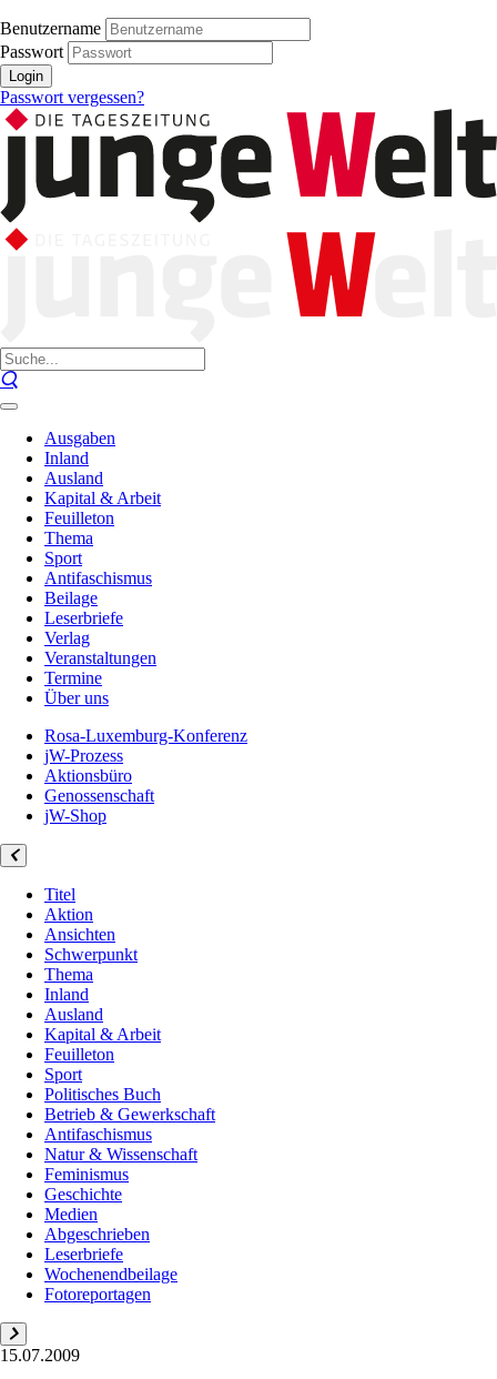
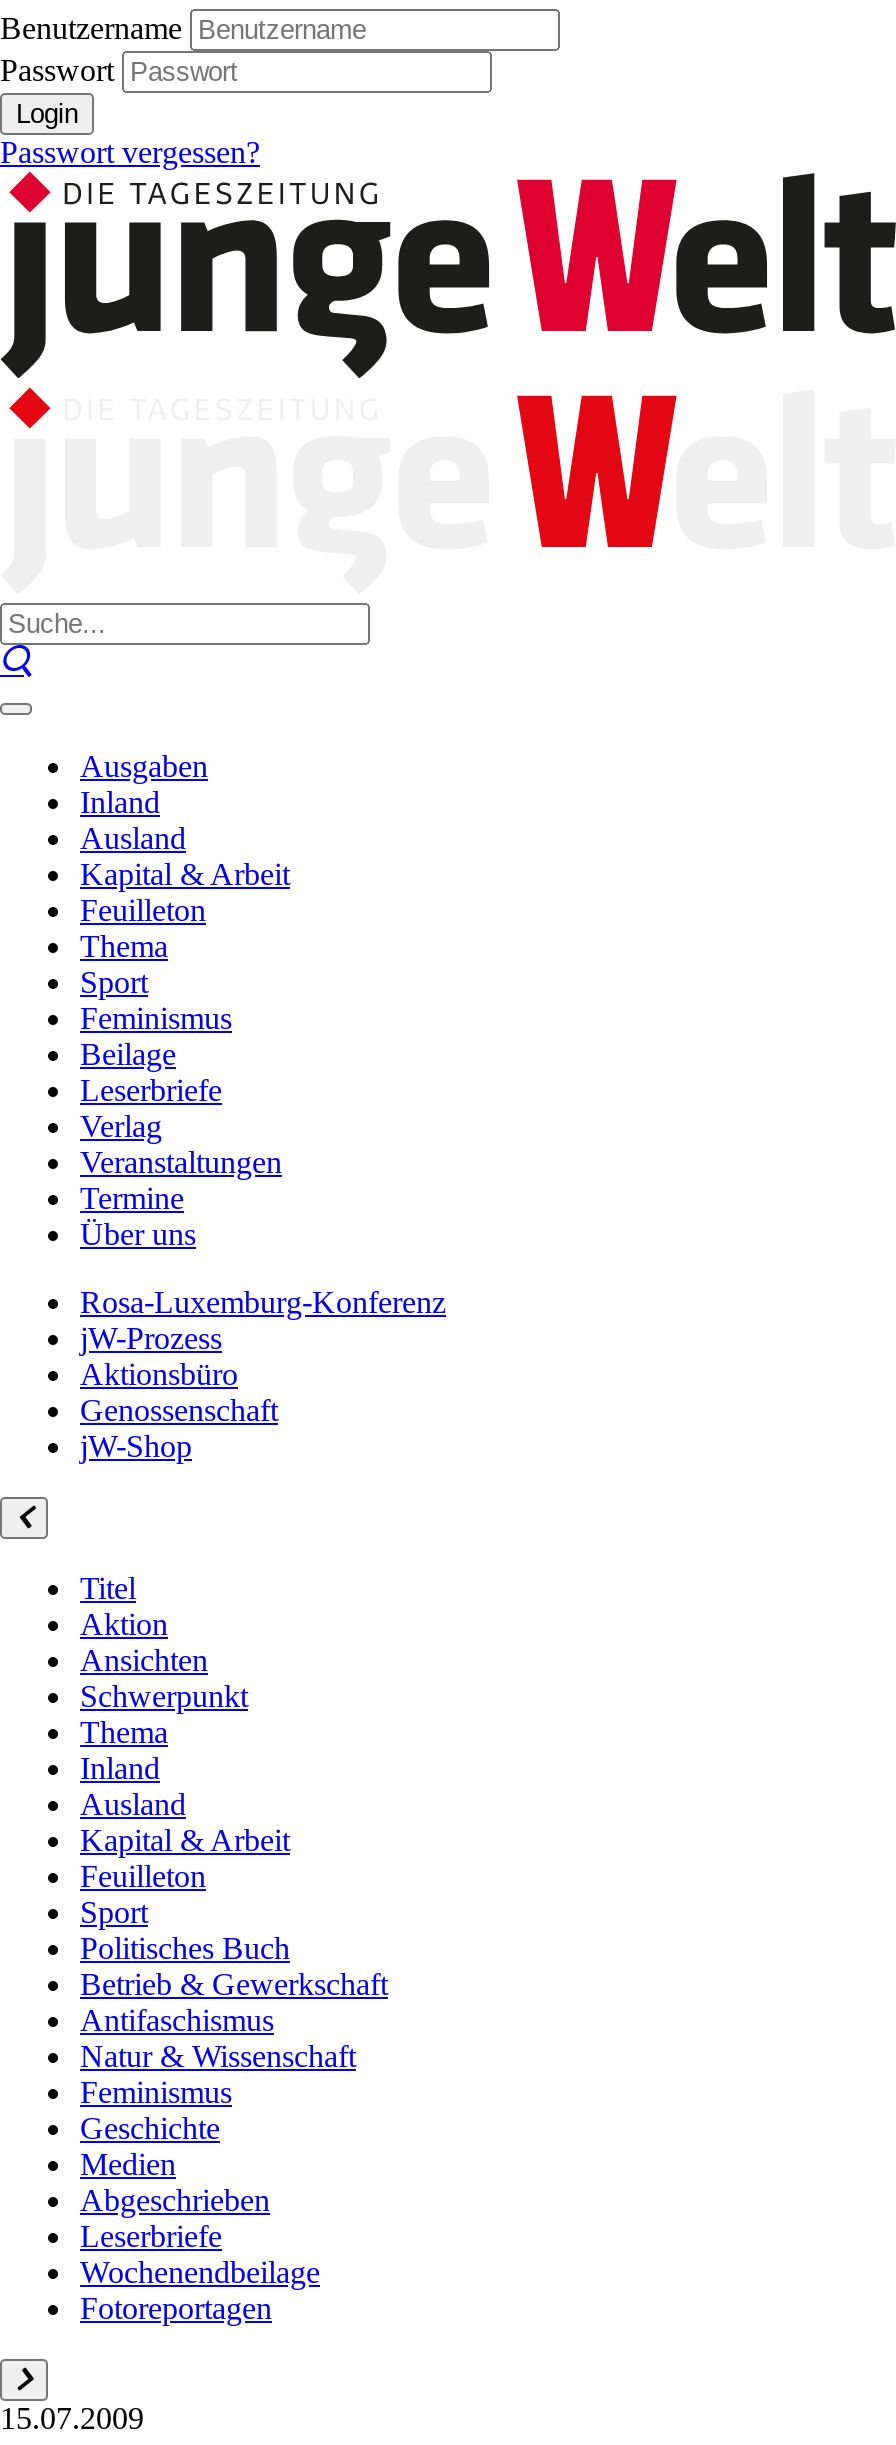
[44,568,152,587] Antifaschismus -> [80,1001,232,1035] Feminismus

